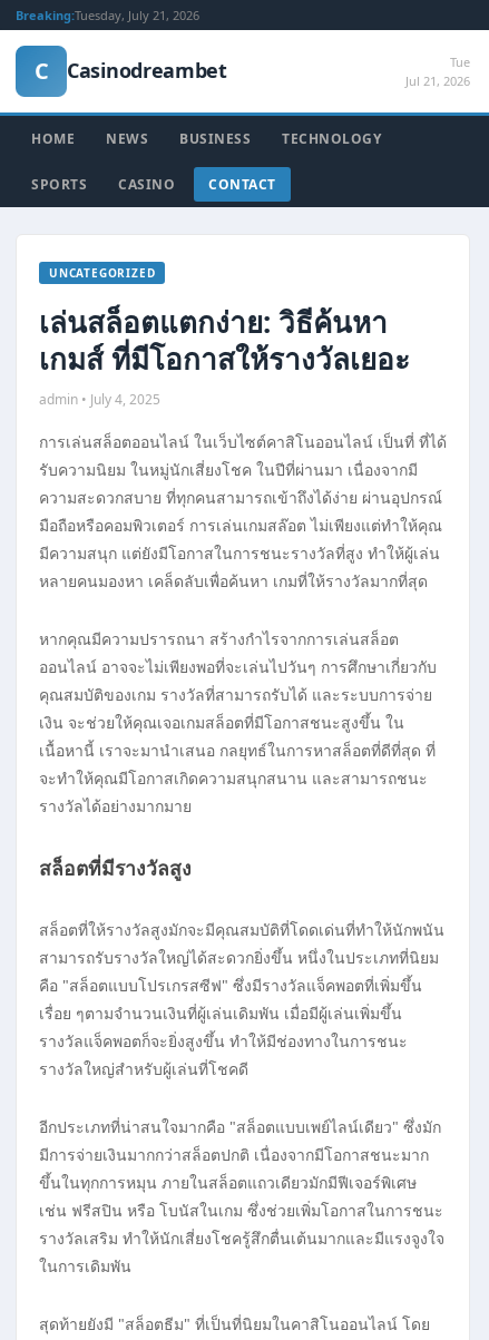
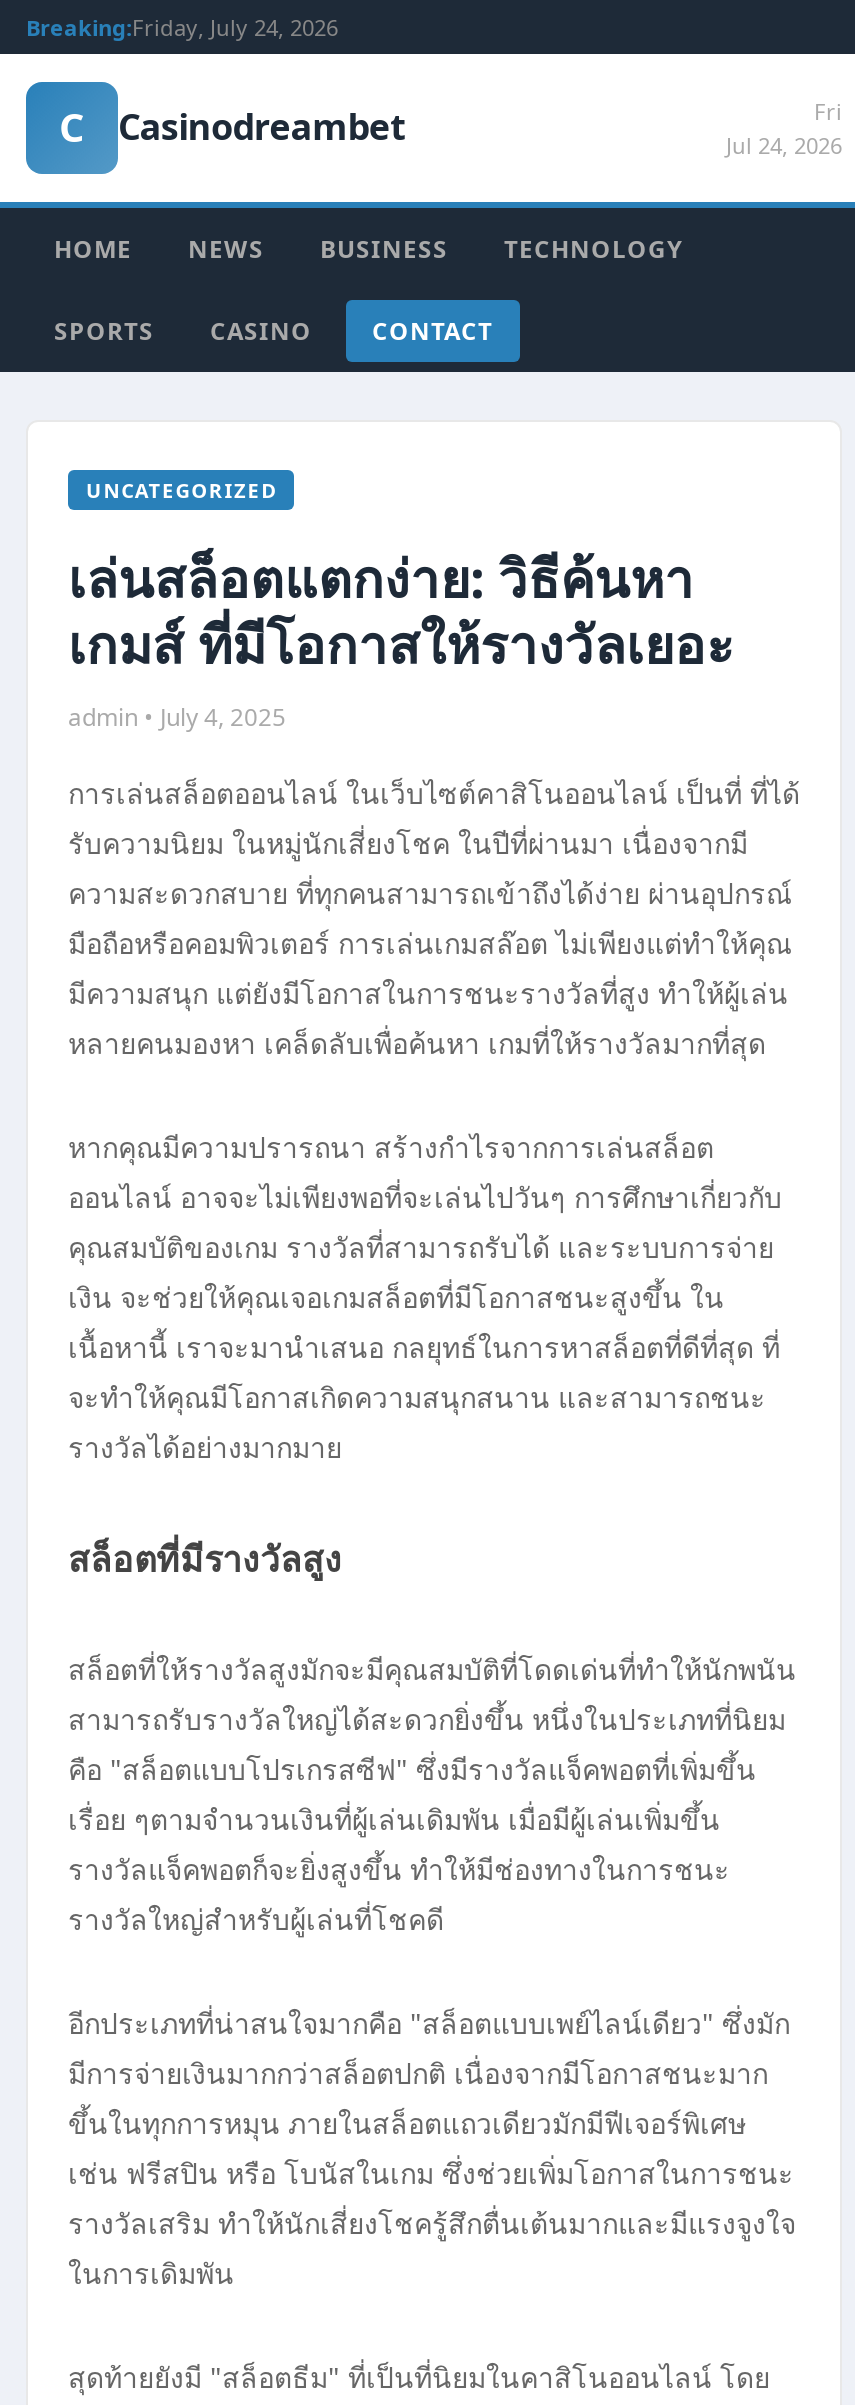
[16,7,199,23] Breaking:Tuesday, July 21, 2026 -> [26,12,338,42] Breaking:Friday, July 24, 2026
[405,53,470,89] Tue | Jul 21, 2026 -> [726,96,842,160] Fri | Jul 24, 2026

